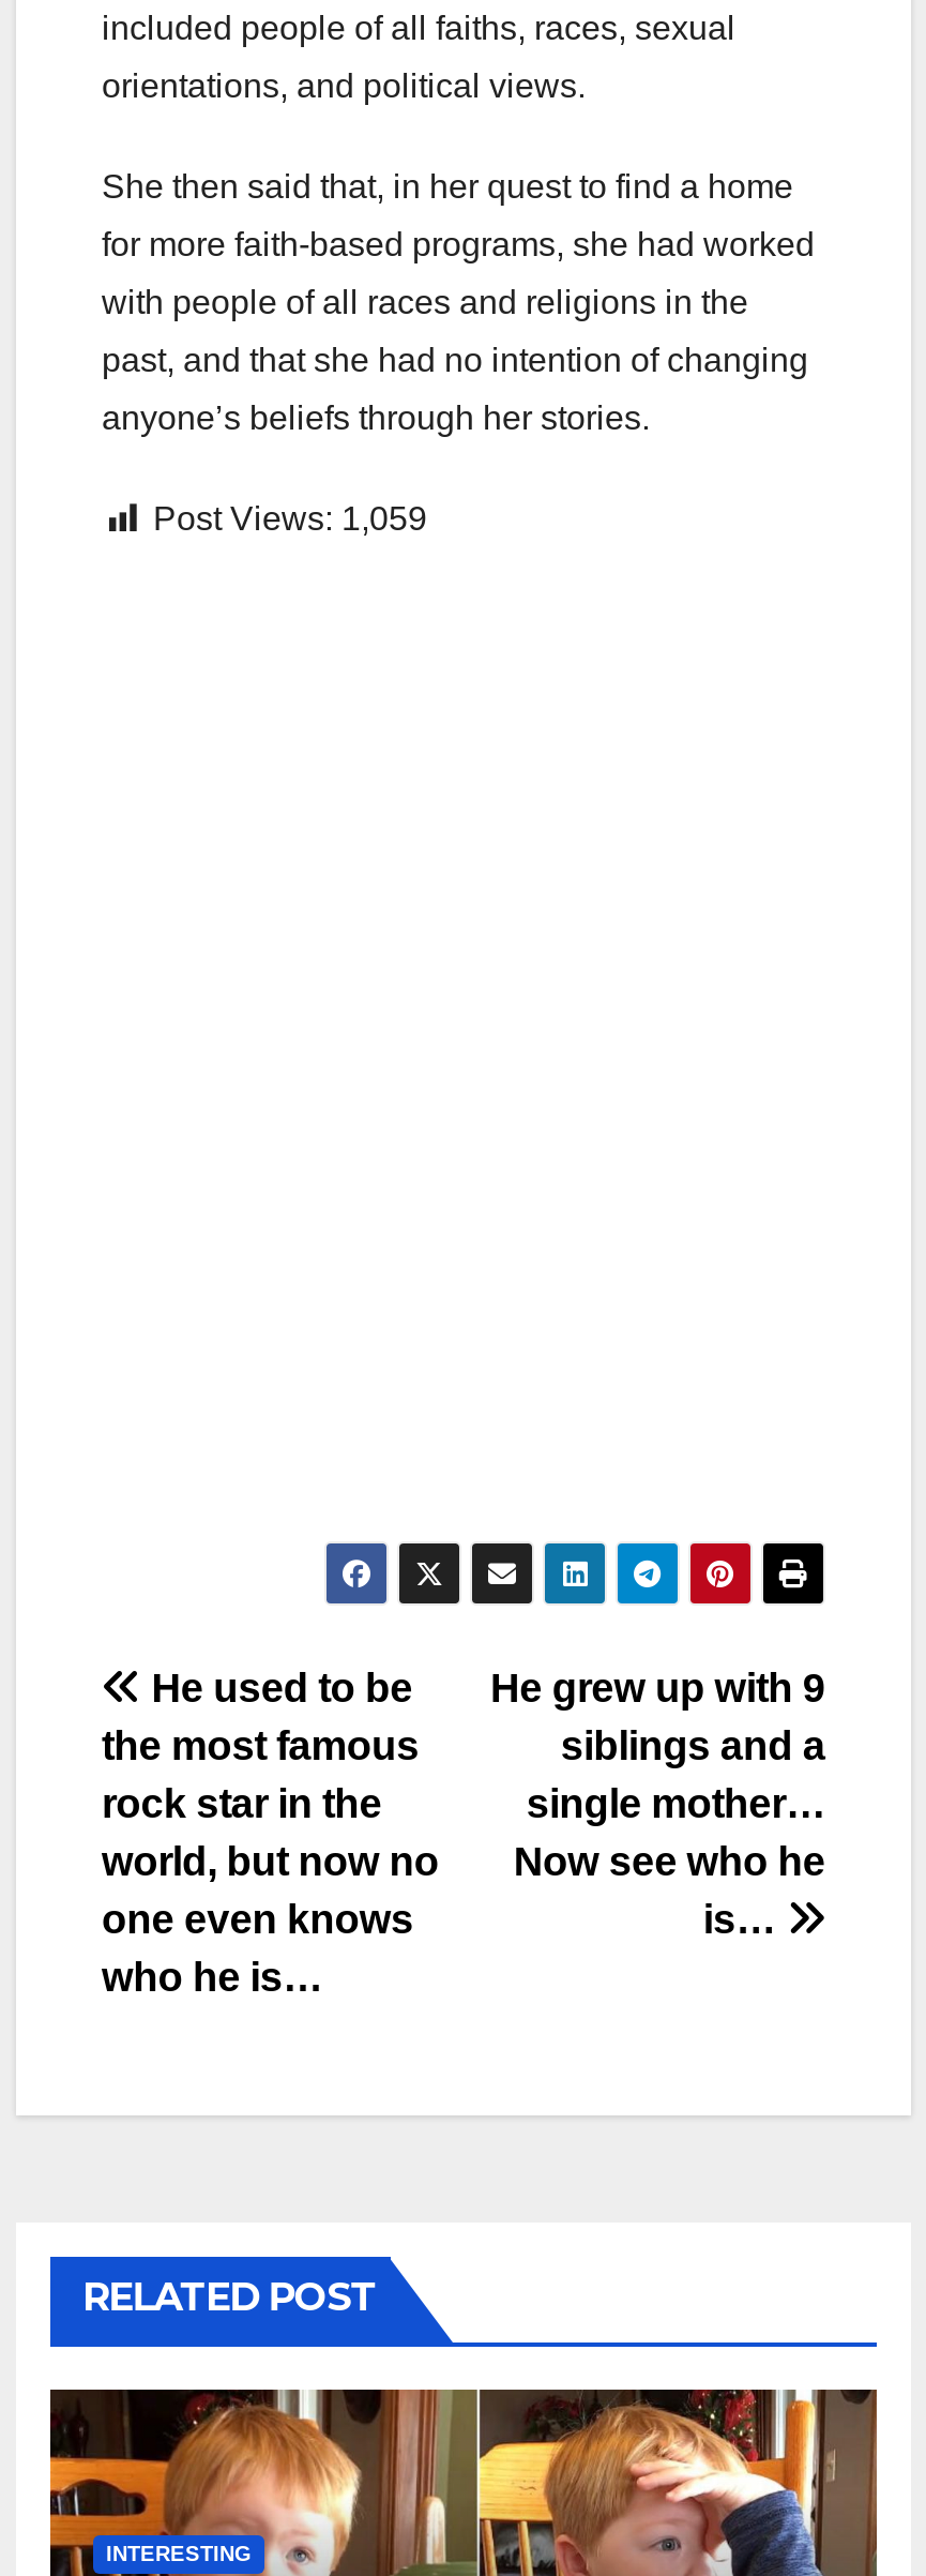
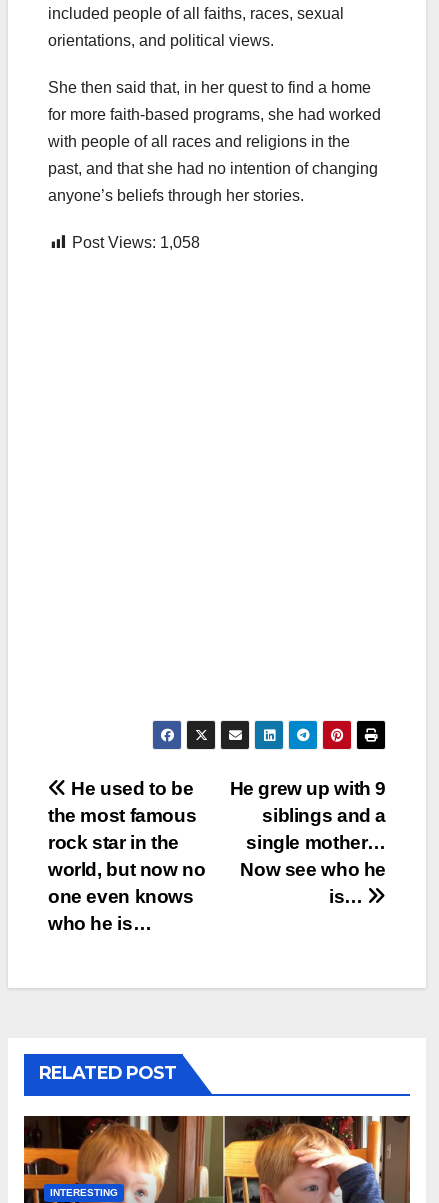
[153,501,427,538] Post Views: 1,059 -> [72,234,200,251] Post Views: 1,058

